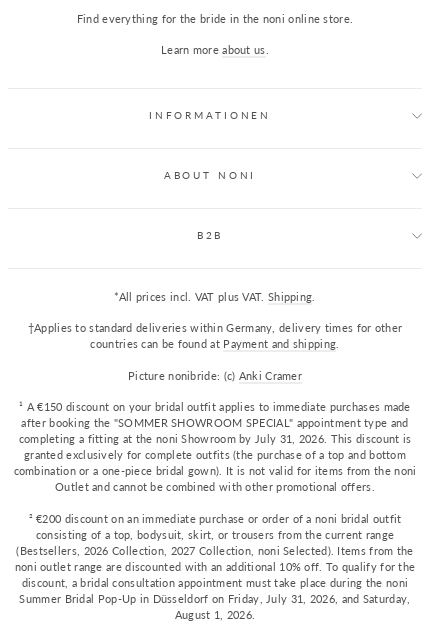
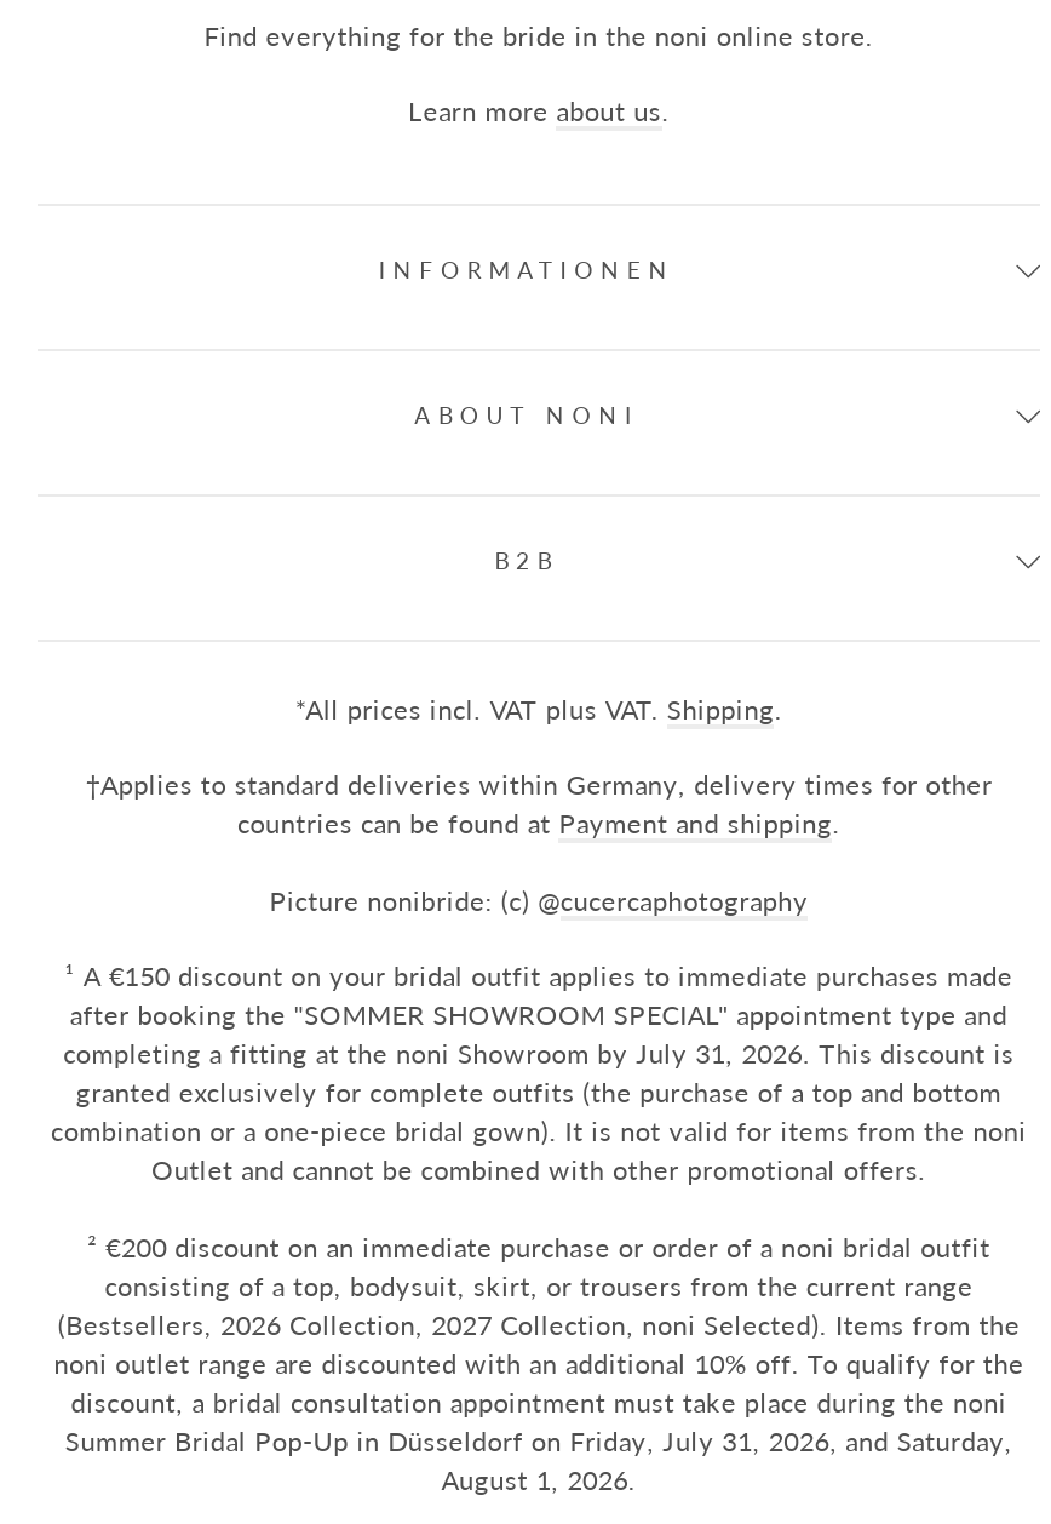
[128,369,302,382] Picture nonibride: (c)Anki Cramer -> [269,885,808,916] Picture nonibride: (c) @cucercaphotography

